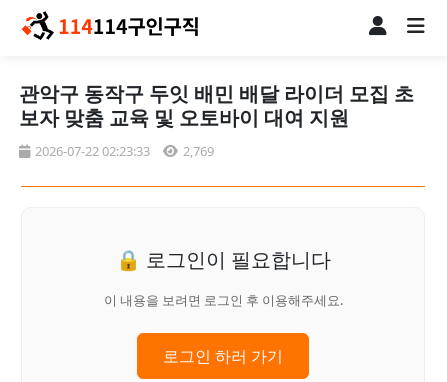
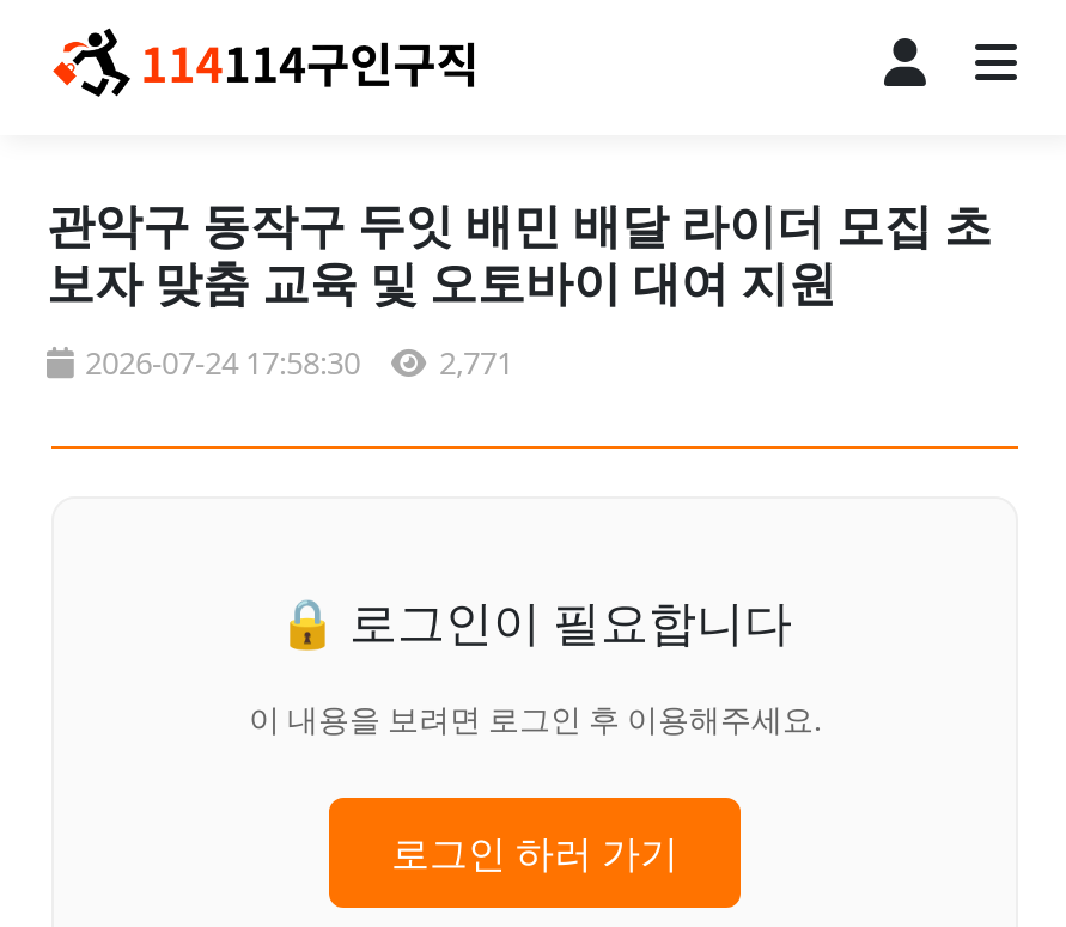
[32,141,153,159] 2026-07-22 02:23:33 -> [78,340,367,383] 2026-07-24 17:58:30
[180,141,214,159] 2,769 -> [432,340,513,383] 2,771

